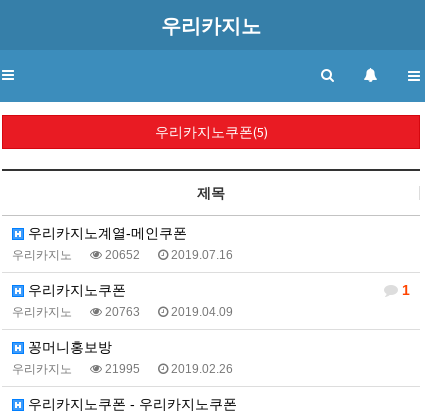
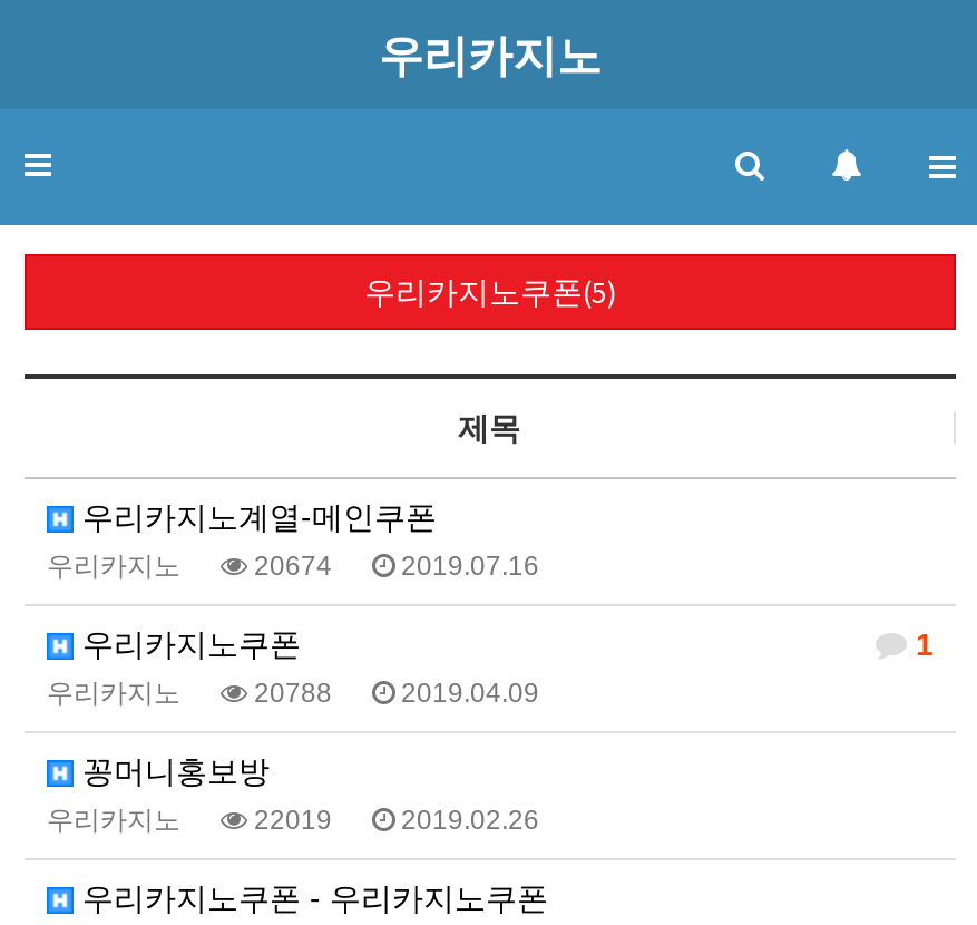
[102,248,233,262] 20652 2019.07.16 -> [247,551,539,582] 20674 2019.07.16
[102,305,233,319] 20763 2019.04.09 -> [247,678,539,709] 20788 2019.04.09
[102,362,233,376] 21995 2019.02.26 -> [247,805,539,836] 22019 2019.02.26

